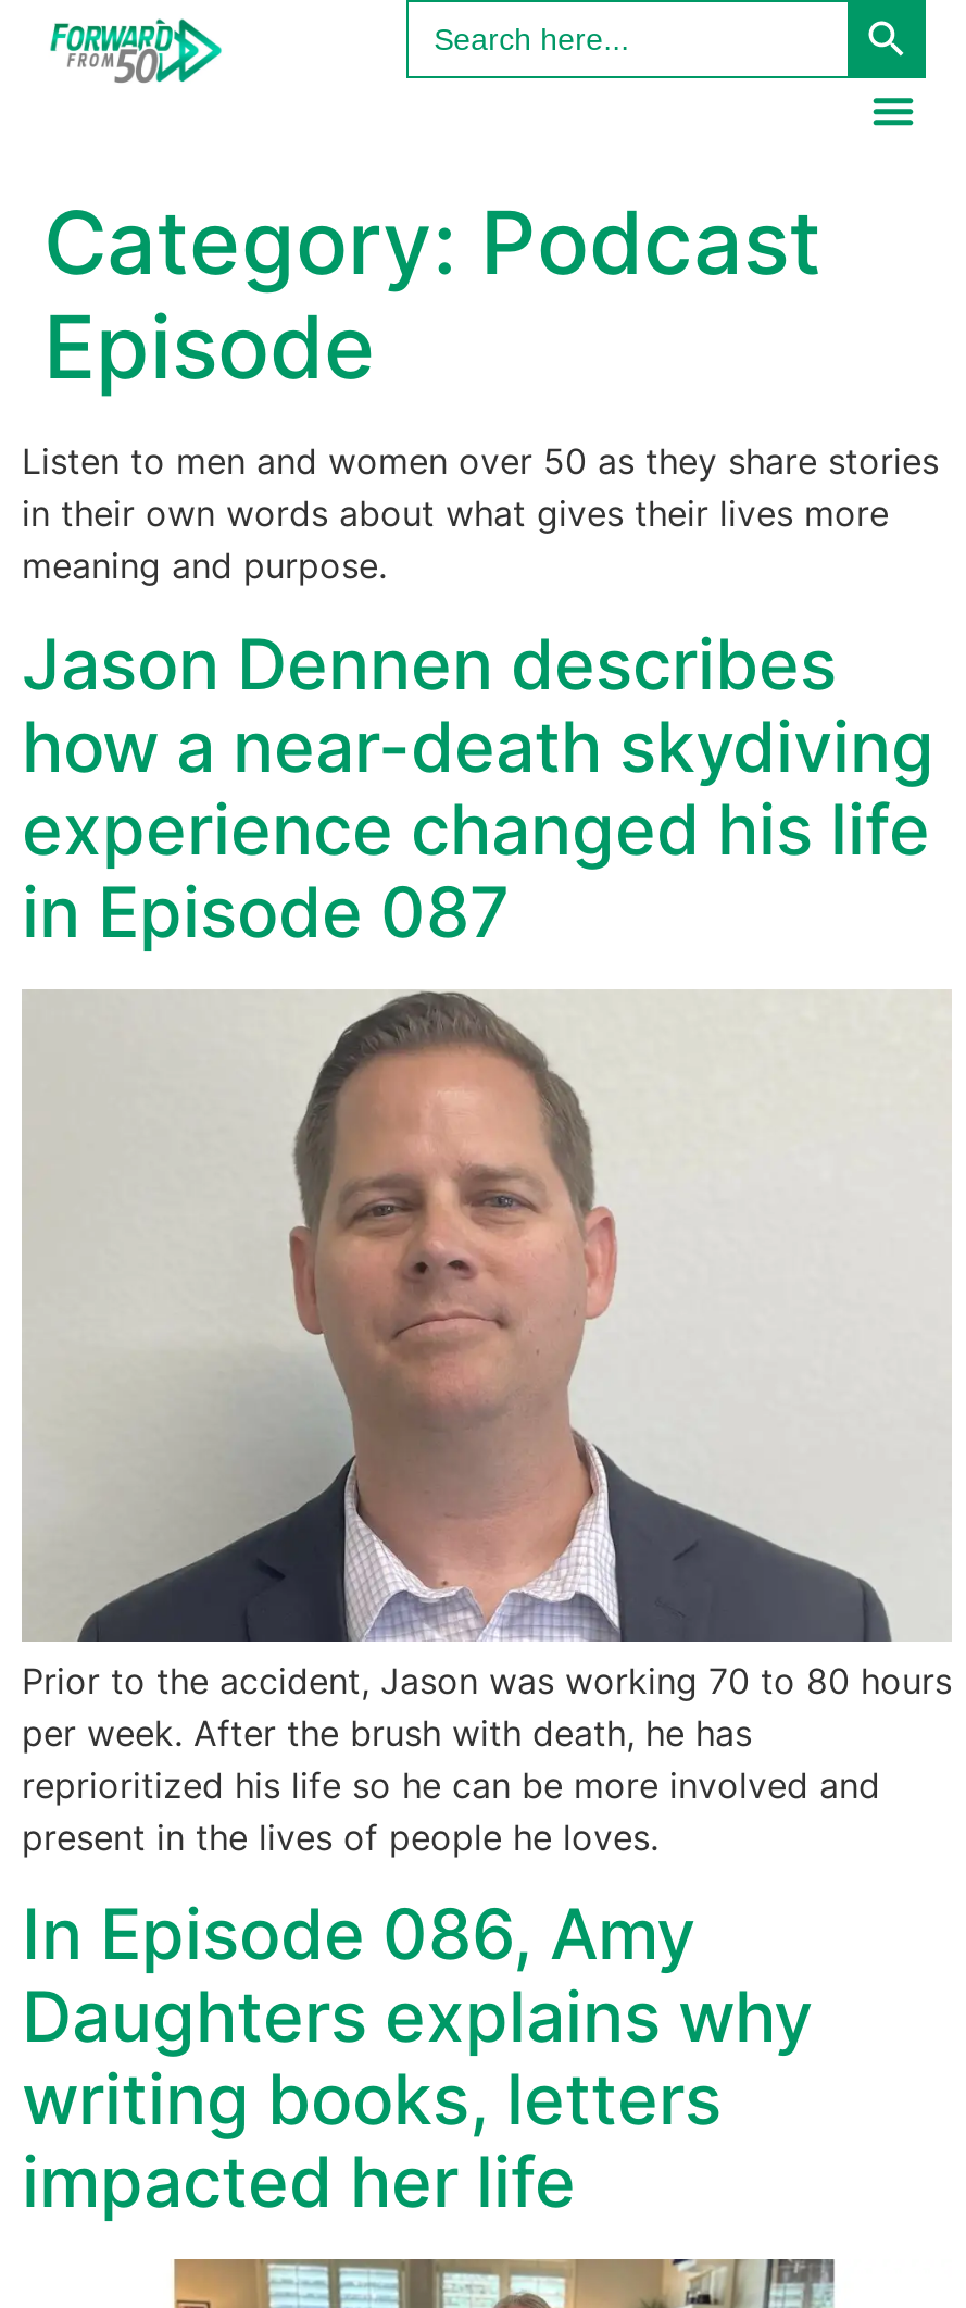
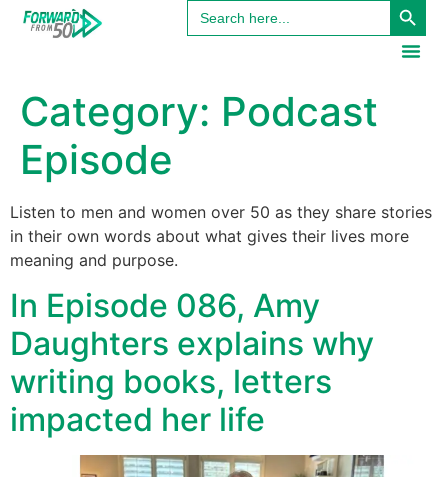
[22,621,934,954] Jason Dennen describes | how a near-death skydiving | experience changed his life | in Episode 087 -> none
[22,989,952,1859] [image] | Prior to the accident, Jason was working 70 to 80 hours | per week. After the brush with death, he has | reprioritized his life so he can be more involved and | present in the lives of people he loves. -> none

